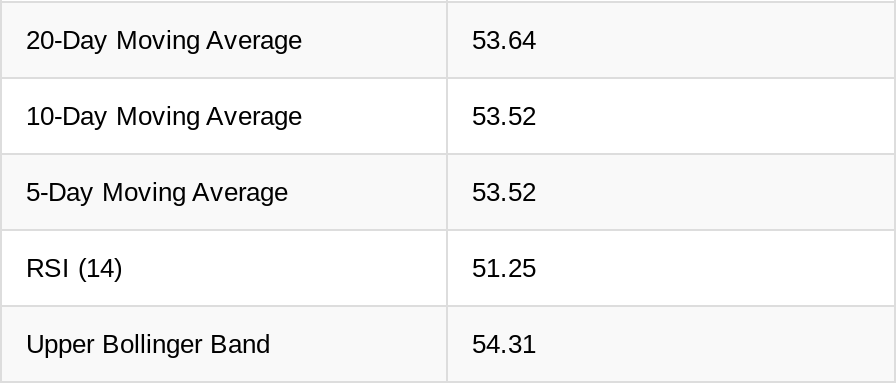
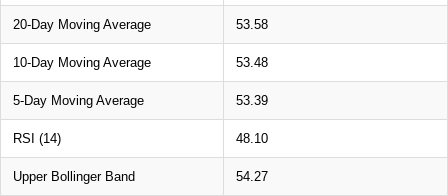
[472,24,536,54] 53.64 -> [236,17,268,32] 53.58
[472,100,536,130] 53.52 -> [236,55,268,70] 53.48
[472,176,536,206] 53.52 -> [236,93,268,108] 53.39
[472,252,536,282] 51.25 -> [236,131,268,146] 48.10
[472,328,536,358] 54.31 -> [236,169,268,184] 54.27

